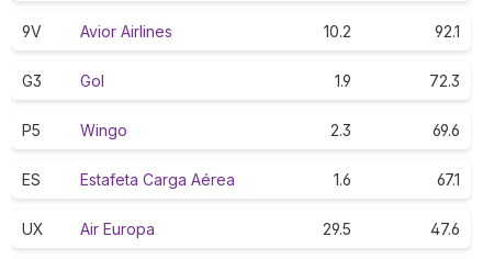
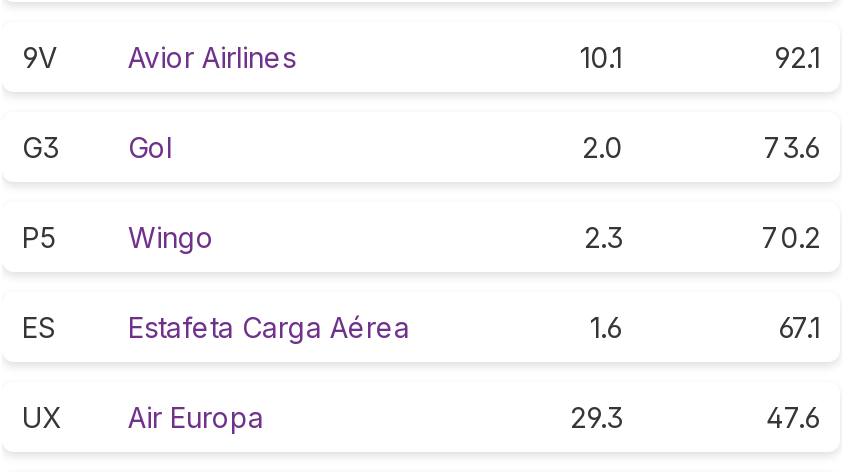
[324,22,351,40] 10.2 -> [580,39,622,73] 10.1
[335,71,351,90] 1.9 -> [582,129,622,163] 2.0
[429,71,460,90] 72.3 -> [764,129,820,163] 73.6
[433,120,460,139] 69.6 -> [762,219,820,253] 70.2
[323,219,351,238] 29.5 -> [570,399,622,433] 29.3

